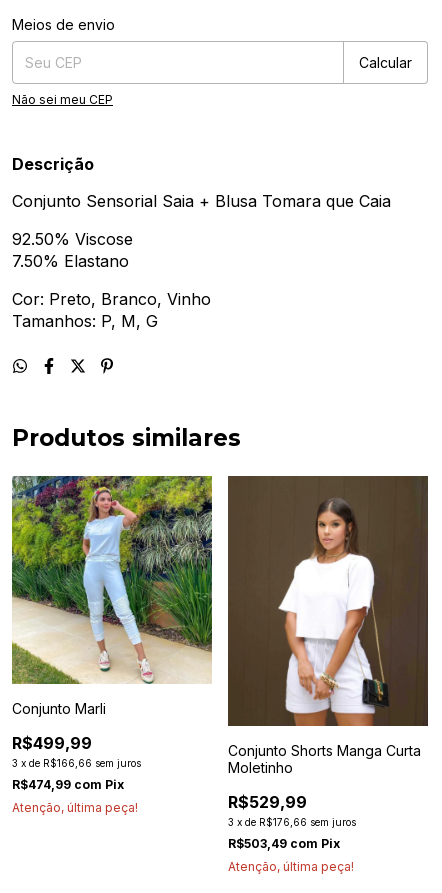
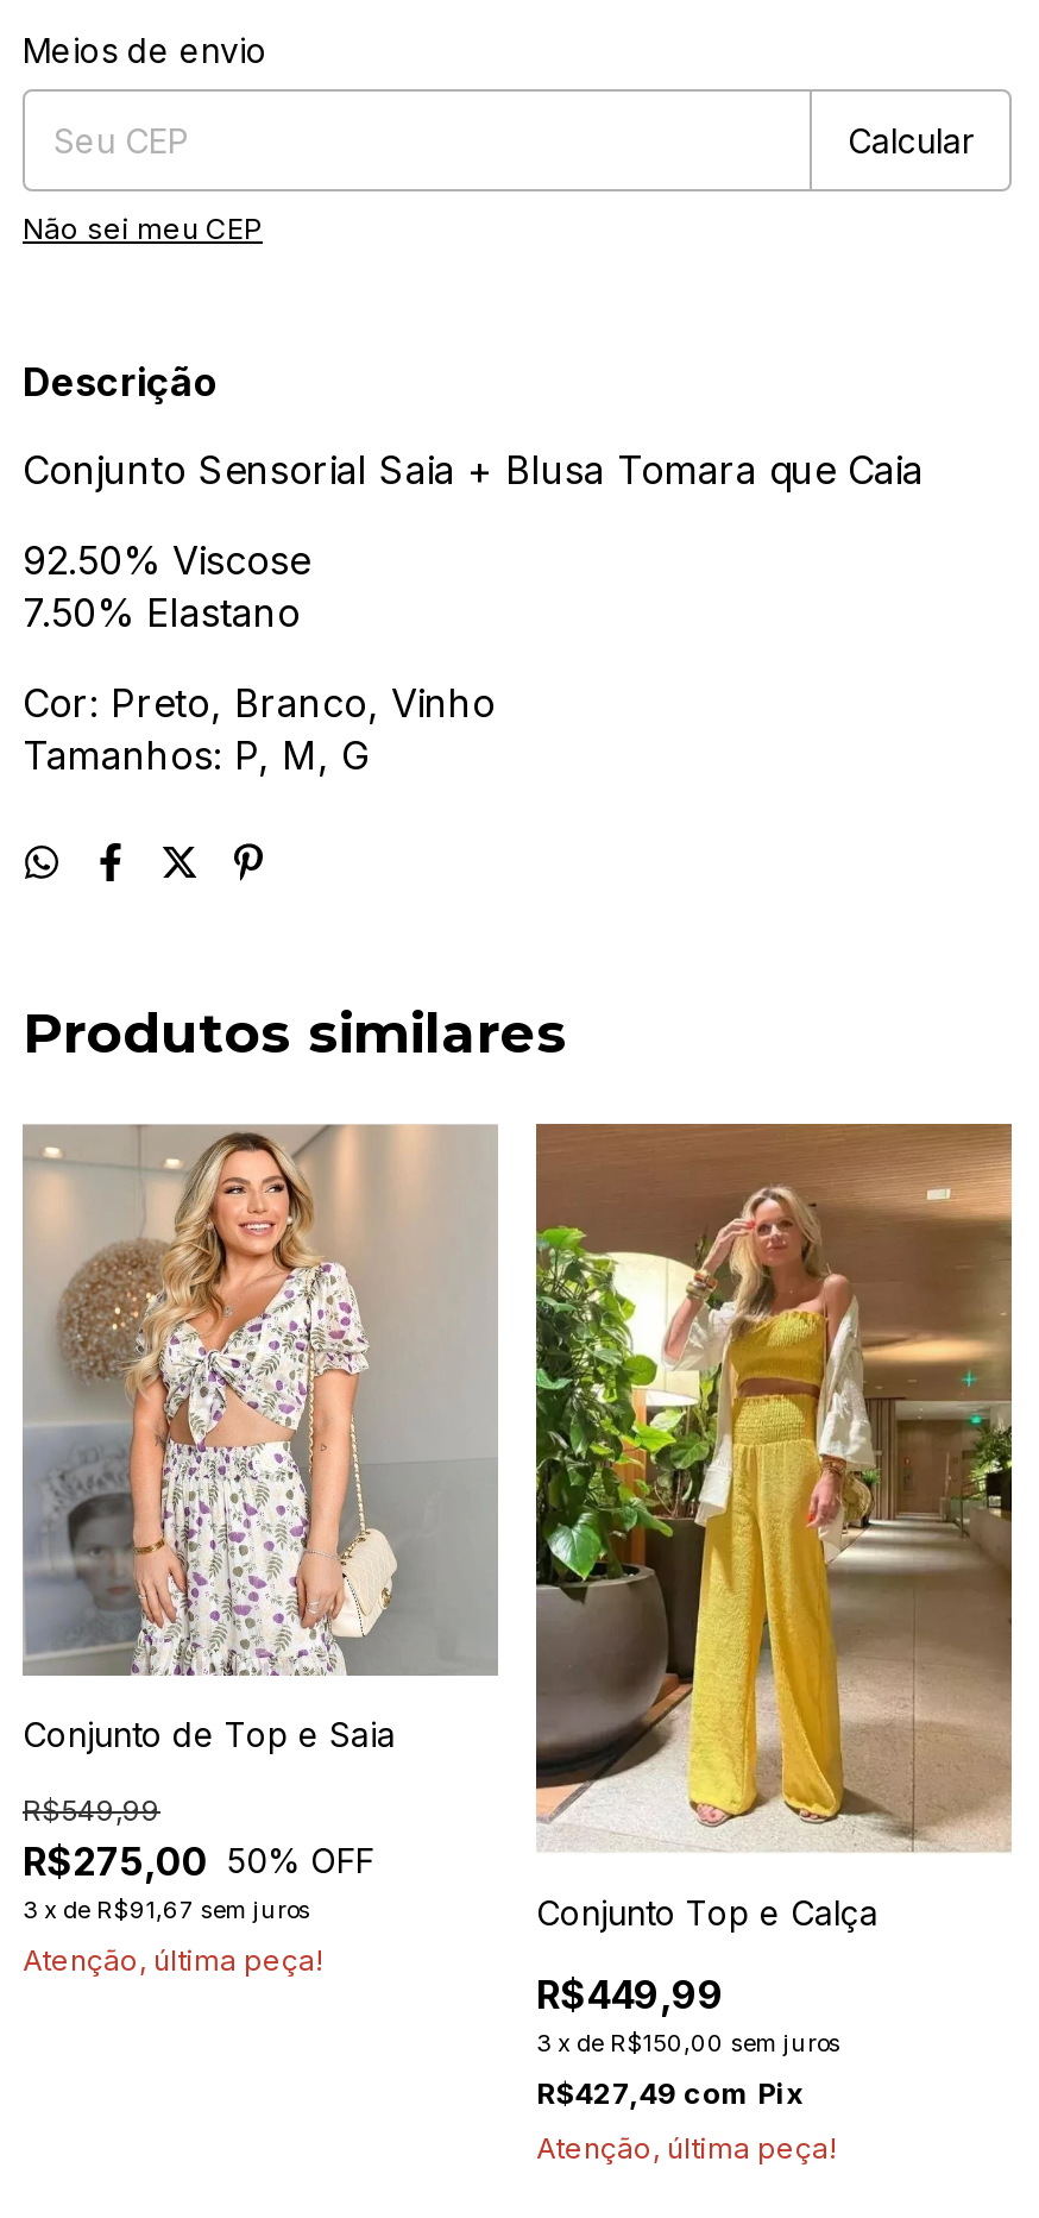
[11,475,213,717] [image] | Conjunto Marli -> [23,1124,498,1753] [image] | Conjunto de Top e Saia
[228,475,429,735] [image] -> [534,1121,1014,1740] [image]
[12,733,141,769] R$499,99 | 3 x de R$166,66 sem juros -> [23,1836,208,1884] R$275,00
[228,742,421,776] Conjunto Shorts Manga Curta | Moletinho -> [536,1893,879,1934] Conjunto Top e Calça
[12,777,124,792] R$474,99 com Pix -> [23,1791,374,1922] R$549,99 | 50% OFF | 3 x de R$91,67 sem juros
[228,792,356,828] R$529,99 | 3 x de R$176,66 sem juros -> [536,1972,840,2057] R$449,99 | 3 x de R$150,00 sem juros
[228,836,340,851] R$503,49 com Pix -> [536,2076,802,2112] R$427,49 com Pix

